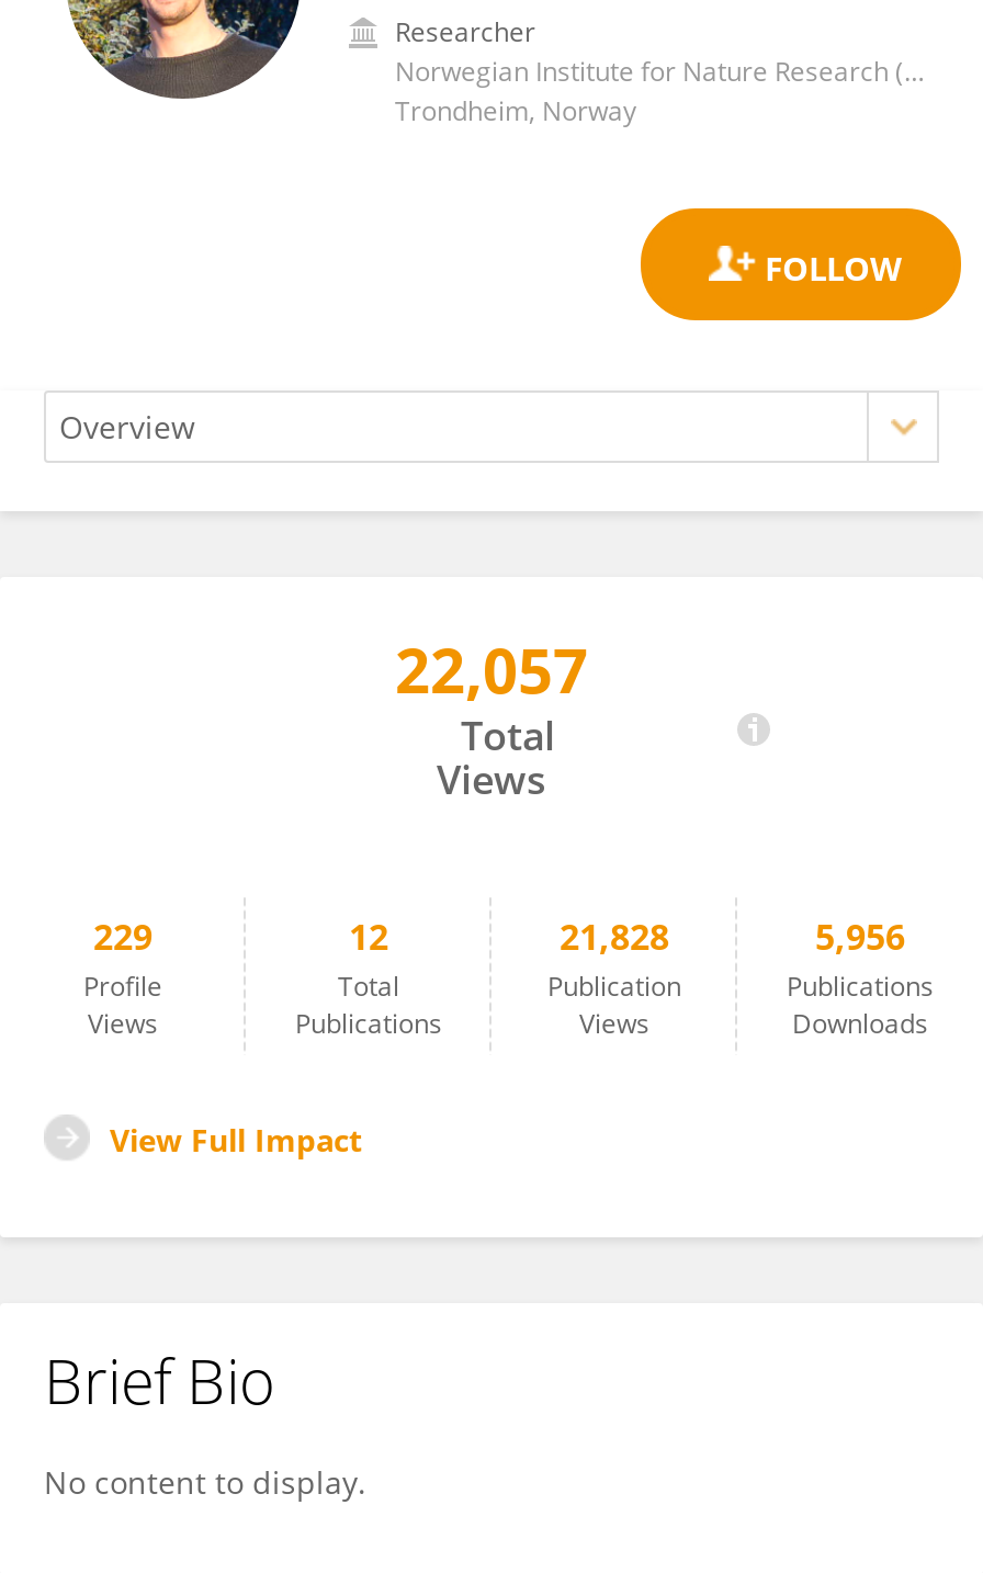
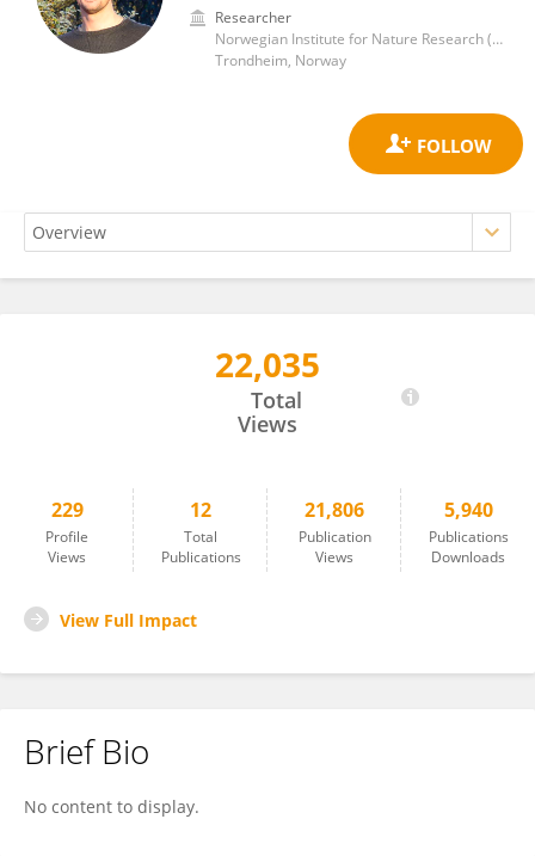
[395,627,588,711] 22,057 -> [215,341,320,387] 22,035
[560,913,669,961] 21,828 -> [305,497,364,523] 21,806
[815,913,905,961] 5,956 -> [444,497,493,523] 5,940

